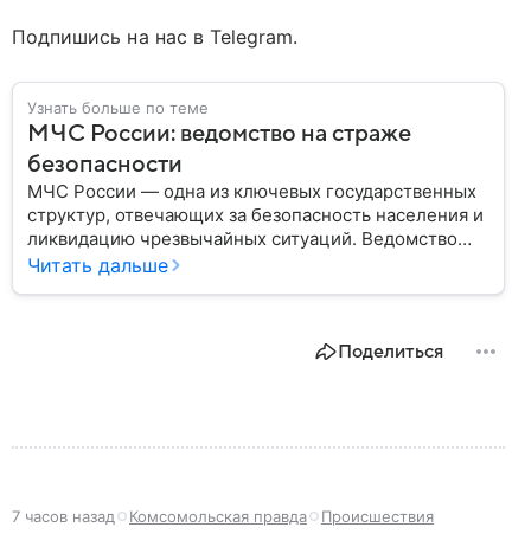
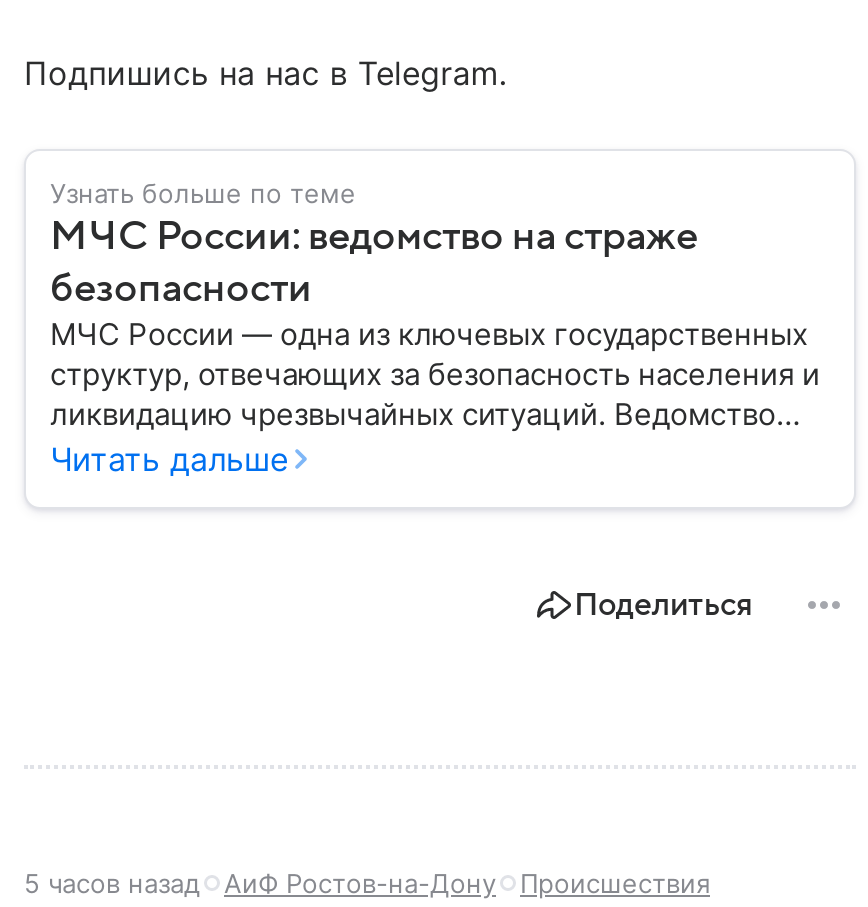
[12,506,307,525] 7 часов назад | Комсомольская правда -> [24,866,496,898] 5 часов назад | АиФ Ростов-на-Дону

